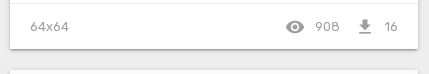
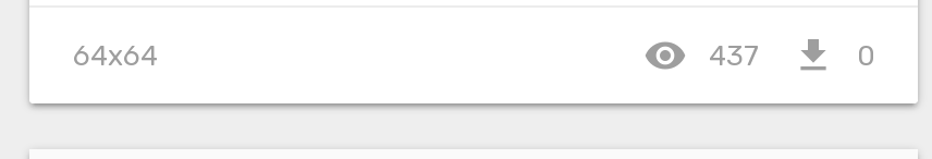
[315,19,340,34] 908 -> [709,39,759,72] 437
[385,19,398,34] 16 -> [857,39,874,72] 0

